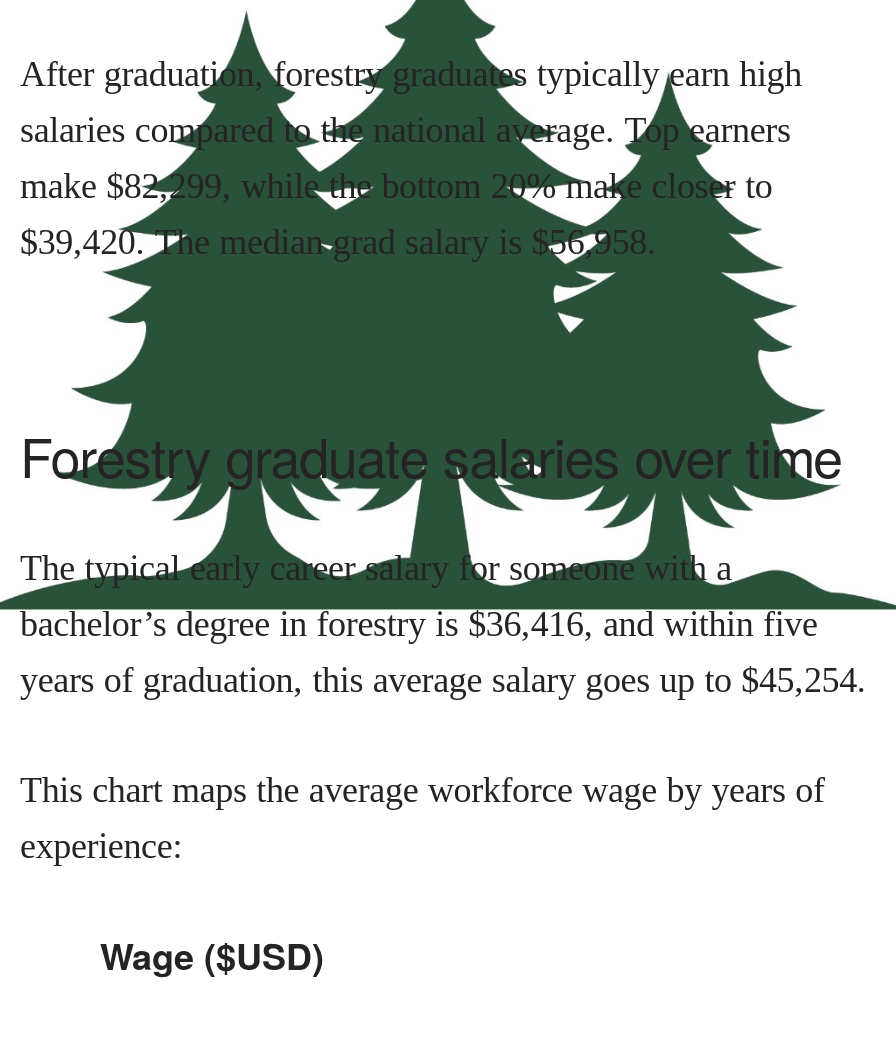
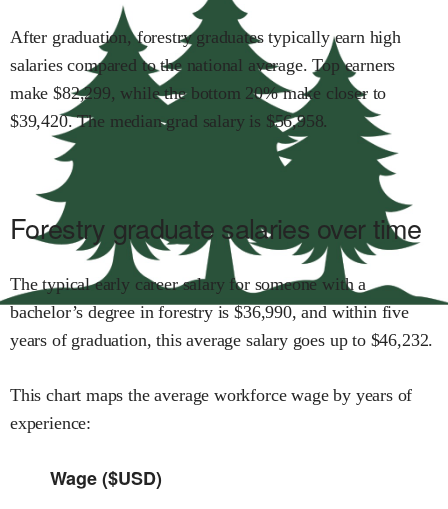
[20,603,818,643] bachelor’s degree inforestryis $36,416,and withinfive -> [10,301,409,321] bachelor’s degree inforestryis $36,990,and withinfive
[20,659,866,699] years of graduation, this average salary goes up to $45,254. -> [10,329,433,349] years of graduation, this average salary goes up to $46,232.

